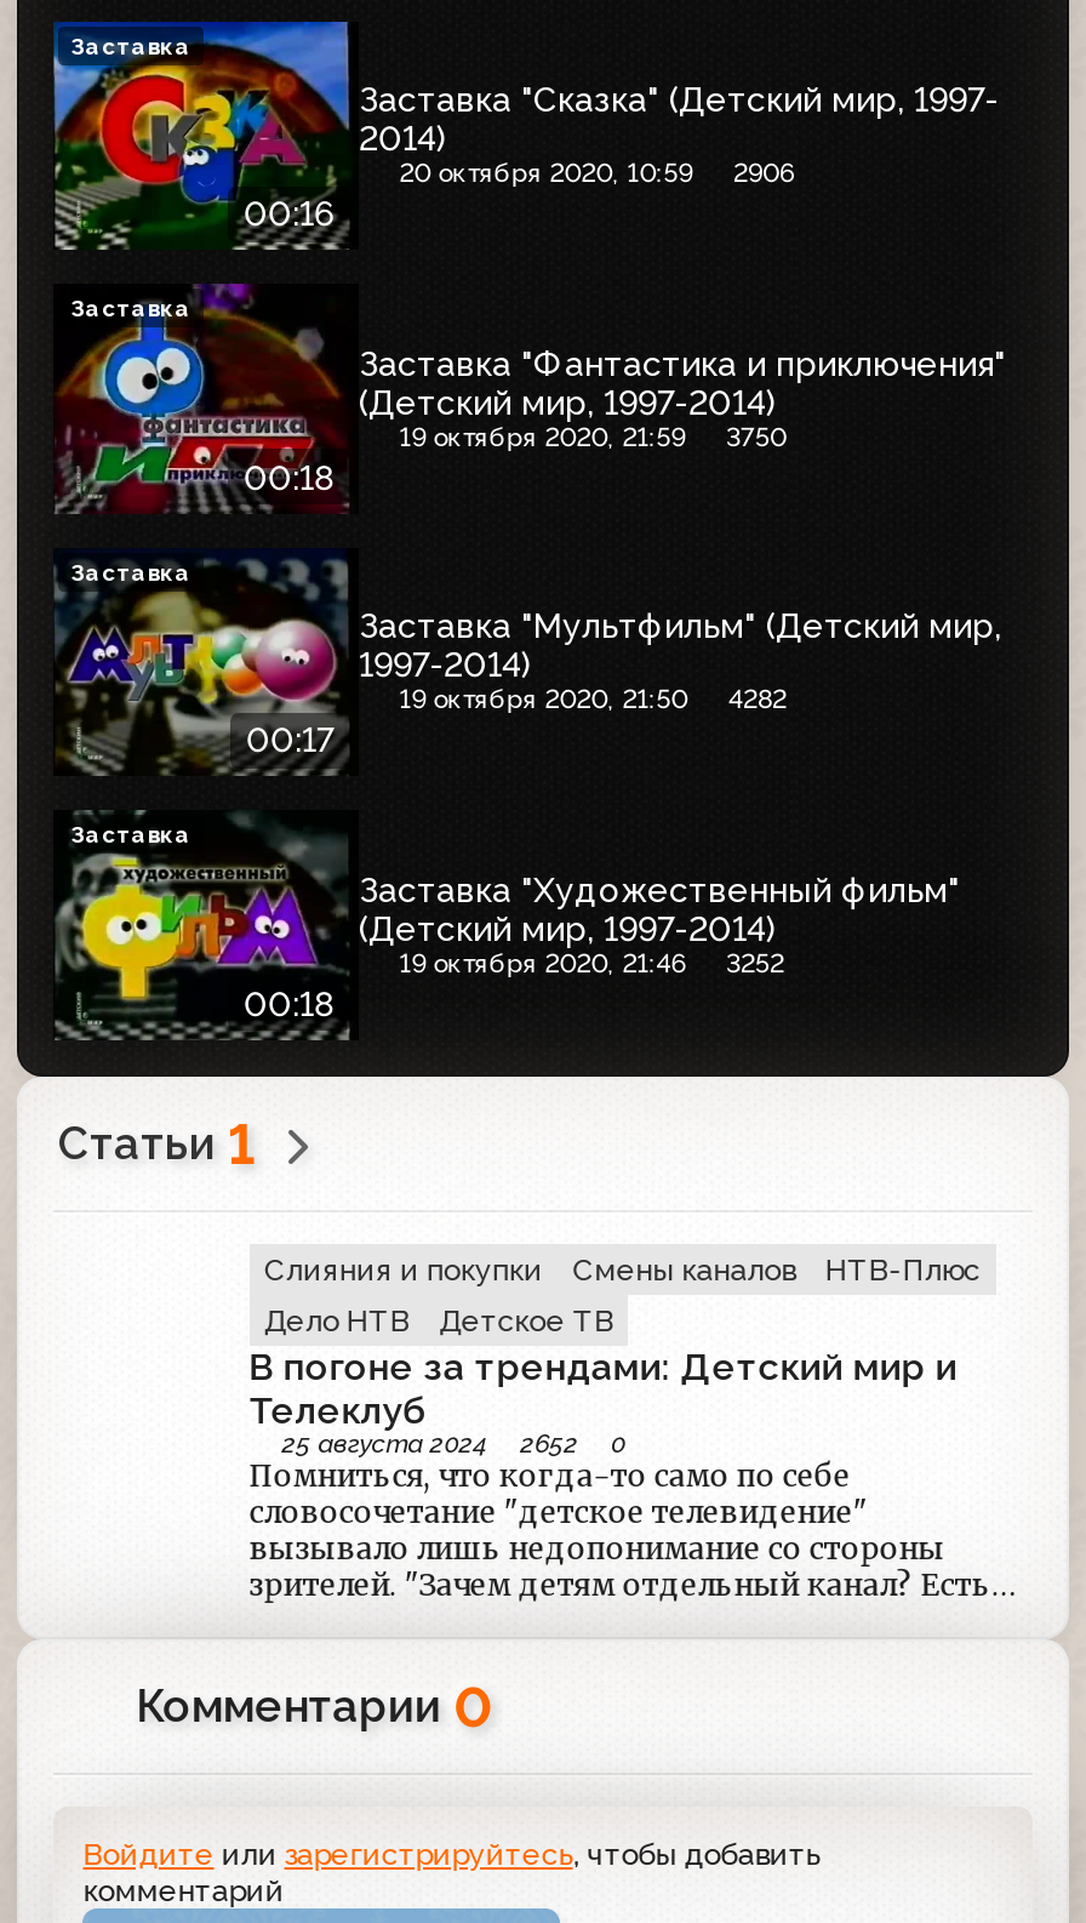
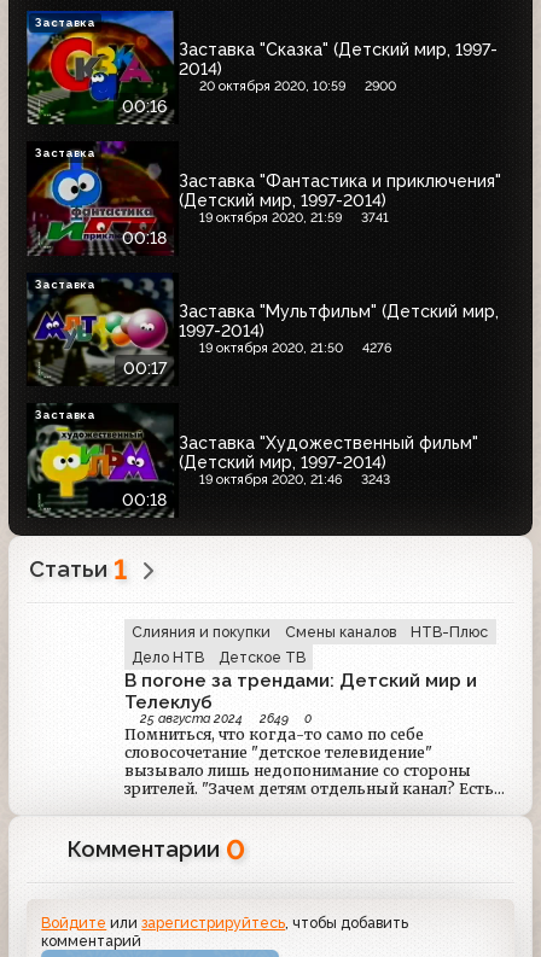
[399,158,794,190] 20 октября 2020, 10:59 2906 -> [199,79,397,94] 20 октября 2020, 10:59 2900
[399,421,787,453] 19 октября 2020, 21:59 3750 -> [199,210,389,225] 19 октября 2020, 21:59 3741
[399,684,787,716] 19 октября 2020, 21:50 4282 -> [199,341,392,356] 19 октября 2020, 21:50 4276
[399,948,784,979] 19 октября 2020, 21:46 3252 -> [199,472,391,487] 19 октября 2020, 21:46 3243
[520,1428,578,1459] 2652 -> [259,711,288,726] 2649

